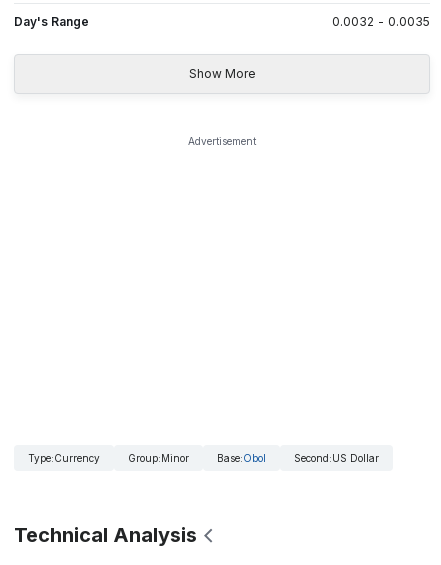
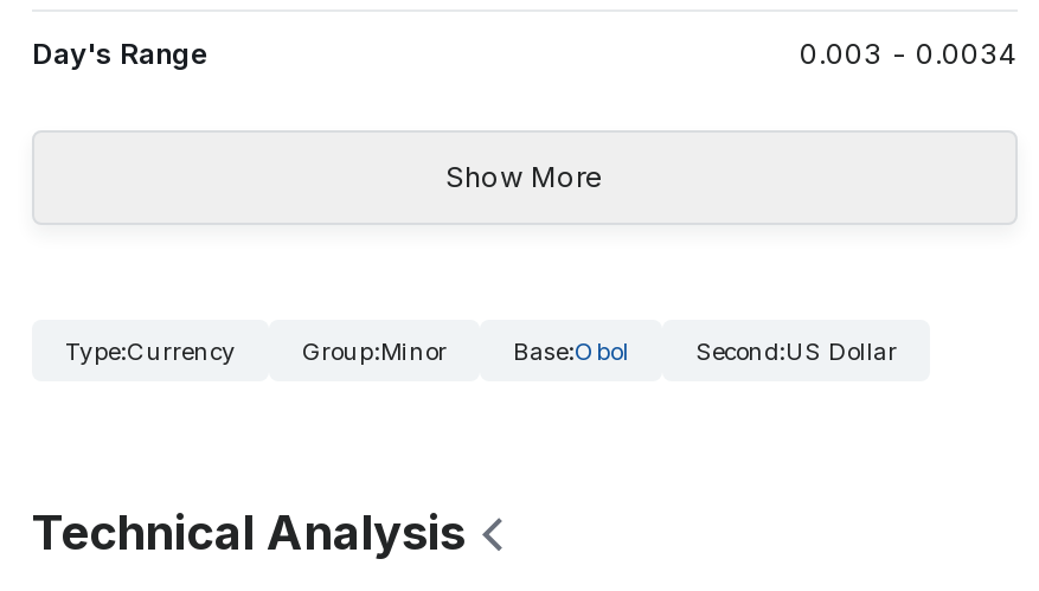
[332,14,430,29] 0.0032 - 0.0035 -> [800,35,1018,71] 0.003 - 0.0034
[188,135,256,147] Advertisement -> none

